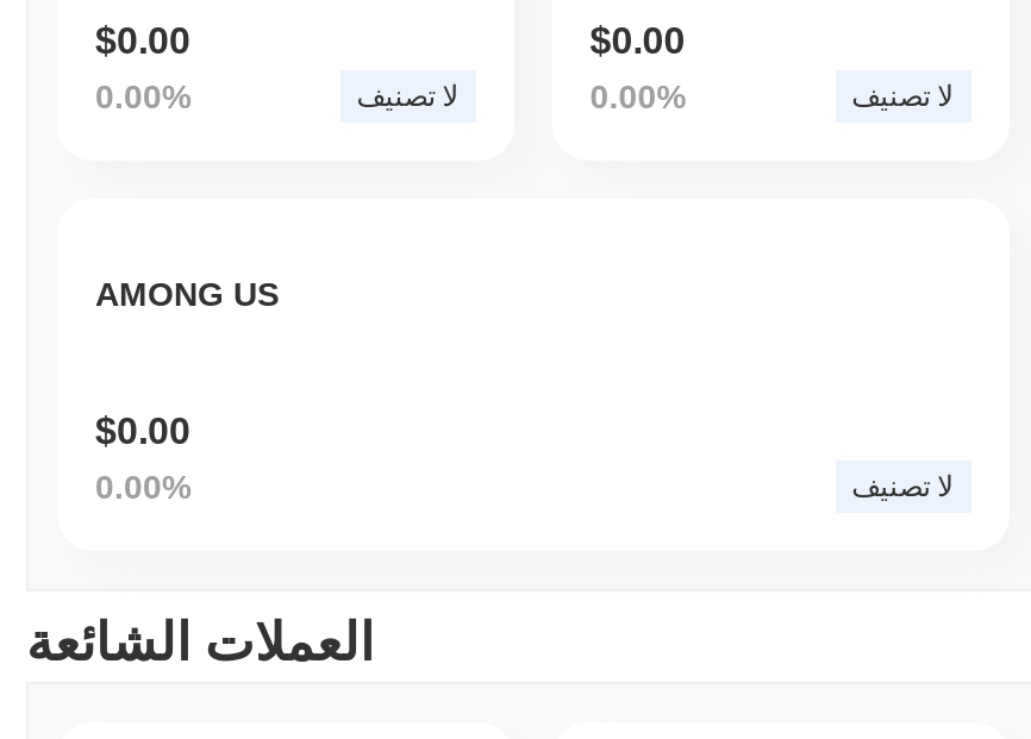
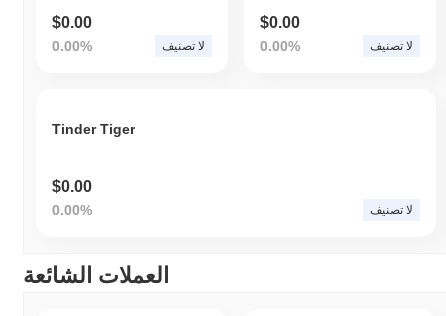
[95,274,279,312] AMONG US -> [52,121,135,137] Tinder Tiger

